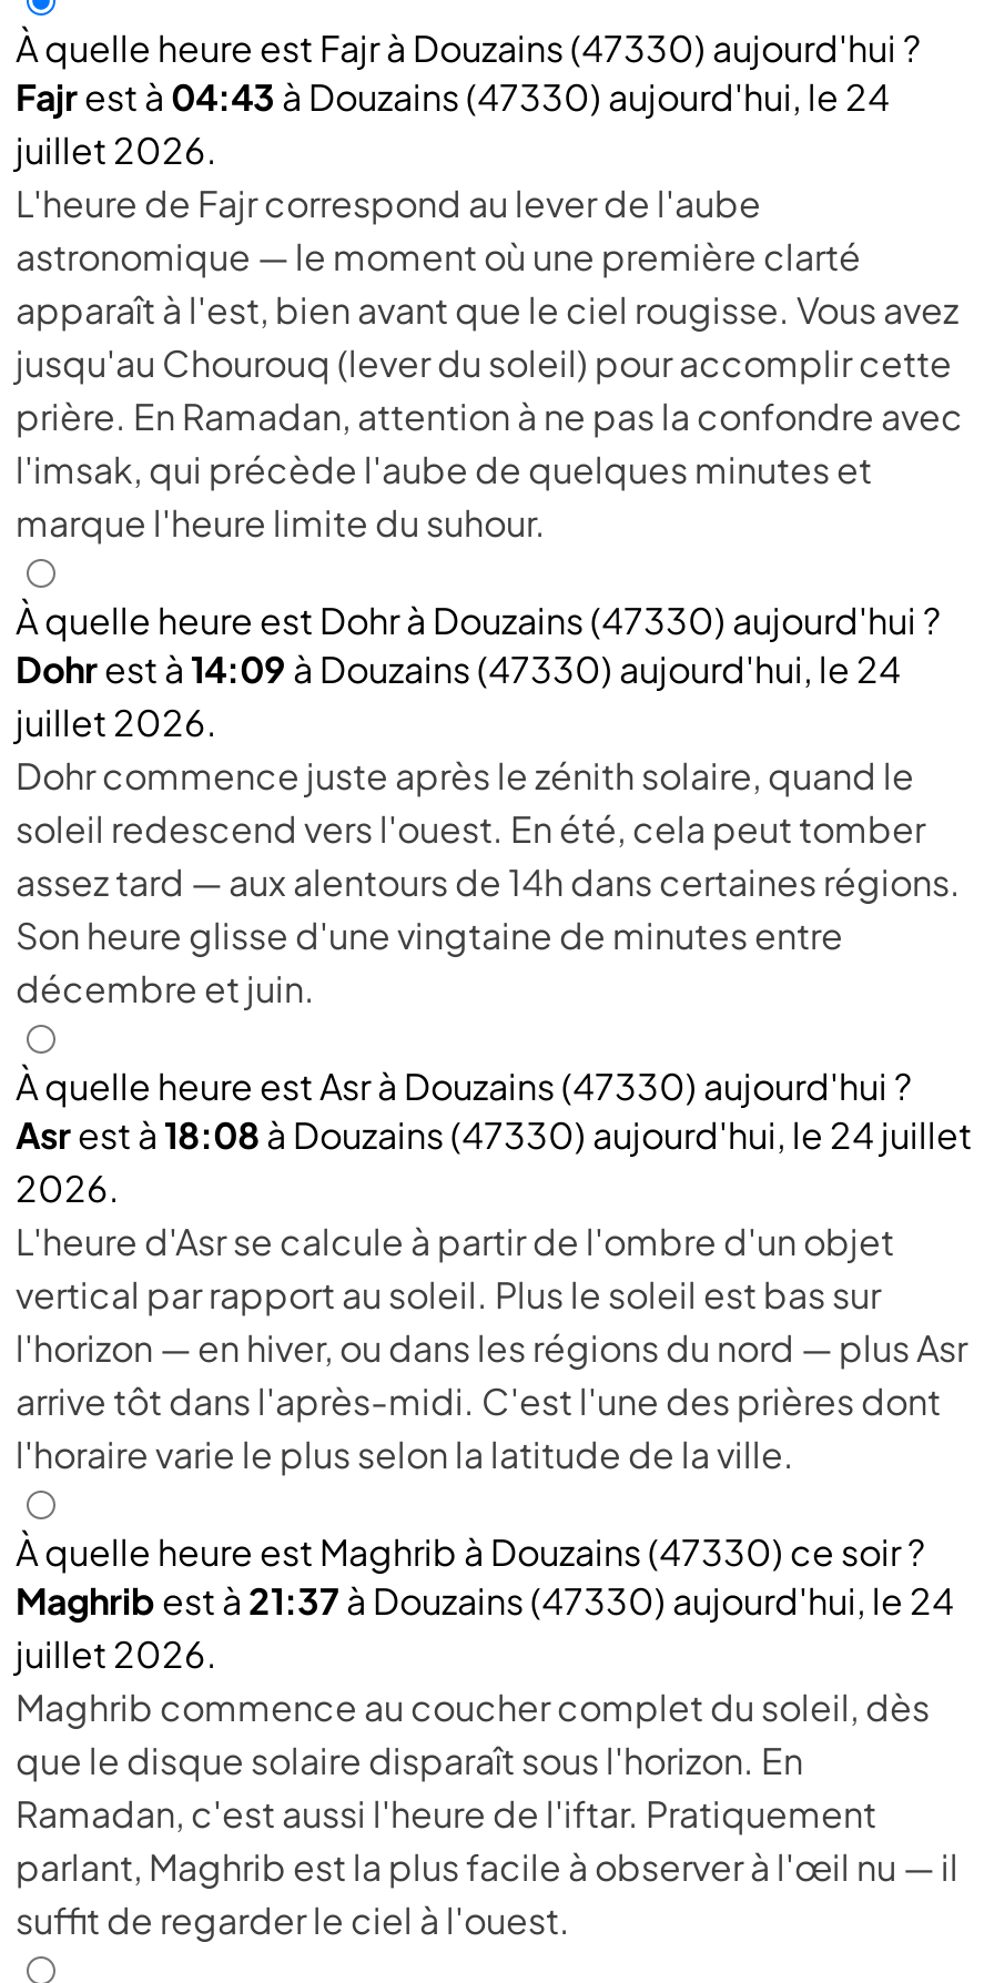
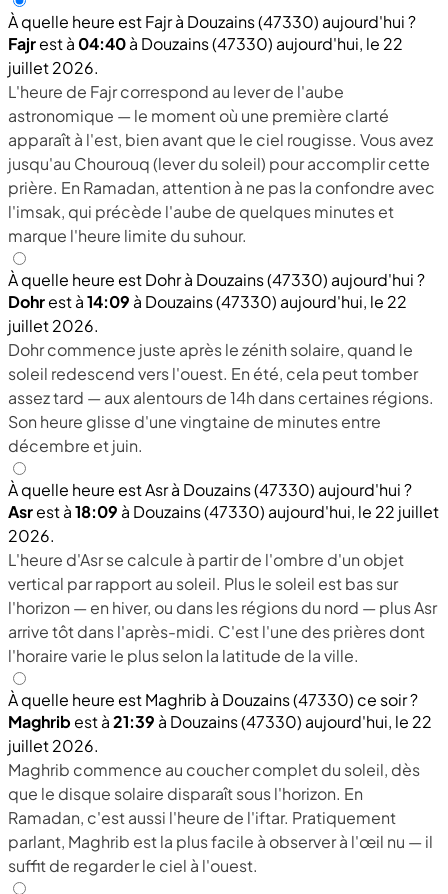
[16,73,890,120] Fajr est à 04:43 à Douzains (47330) aujourd'hui, le 24 -> [8,33,403,54] Fajr est à 04:40 à Douzains (47330) aujourd'hui, le 22
[16,645,901,692] Dohr est à 14:09 à Douzains (47330) aujourd'hui, le 24 -> [8,291,407,312] Dohr est à 14:09 à Douzains (47330) aujourd'hui, le 22
[16,1111,972,1158] Asr est à 18:08 à Douzains (47330) aujourd'hui, le 24 juillet -> [8,501,439,522] Asr est à 18:09 à Douzains (47330) aujourd'hui, le 22 juillet
[16,1577,954,1624] Maghrib est à 21:37 à Douzains (47330) aujourd'hui, le 24 -> [8,711,432,732] Maghrib est à 21:39 à Douzains (47330) aujourd'hui, le 22

